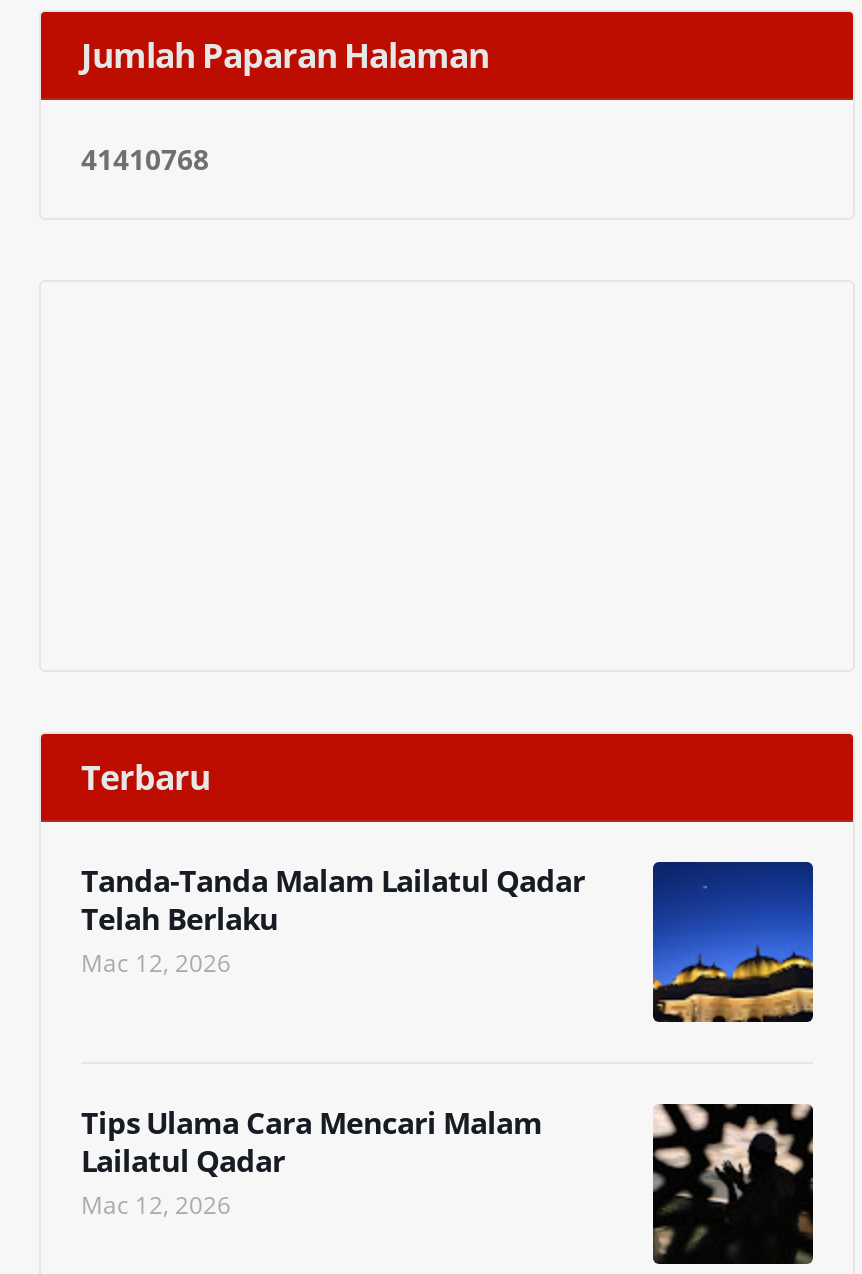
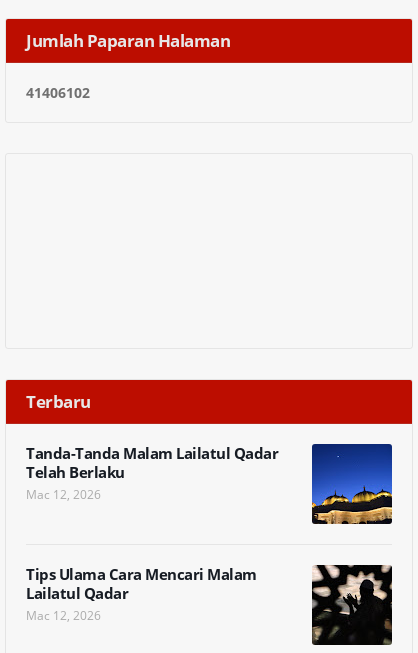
[81,141,209,179] 41410768 -> [26,83,90,102] 41406102

